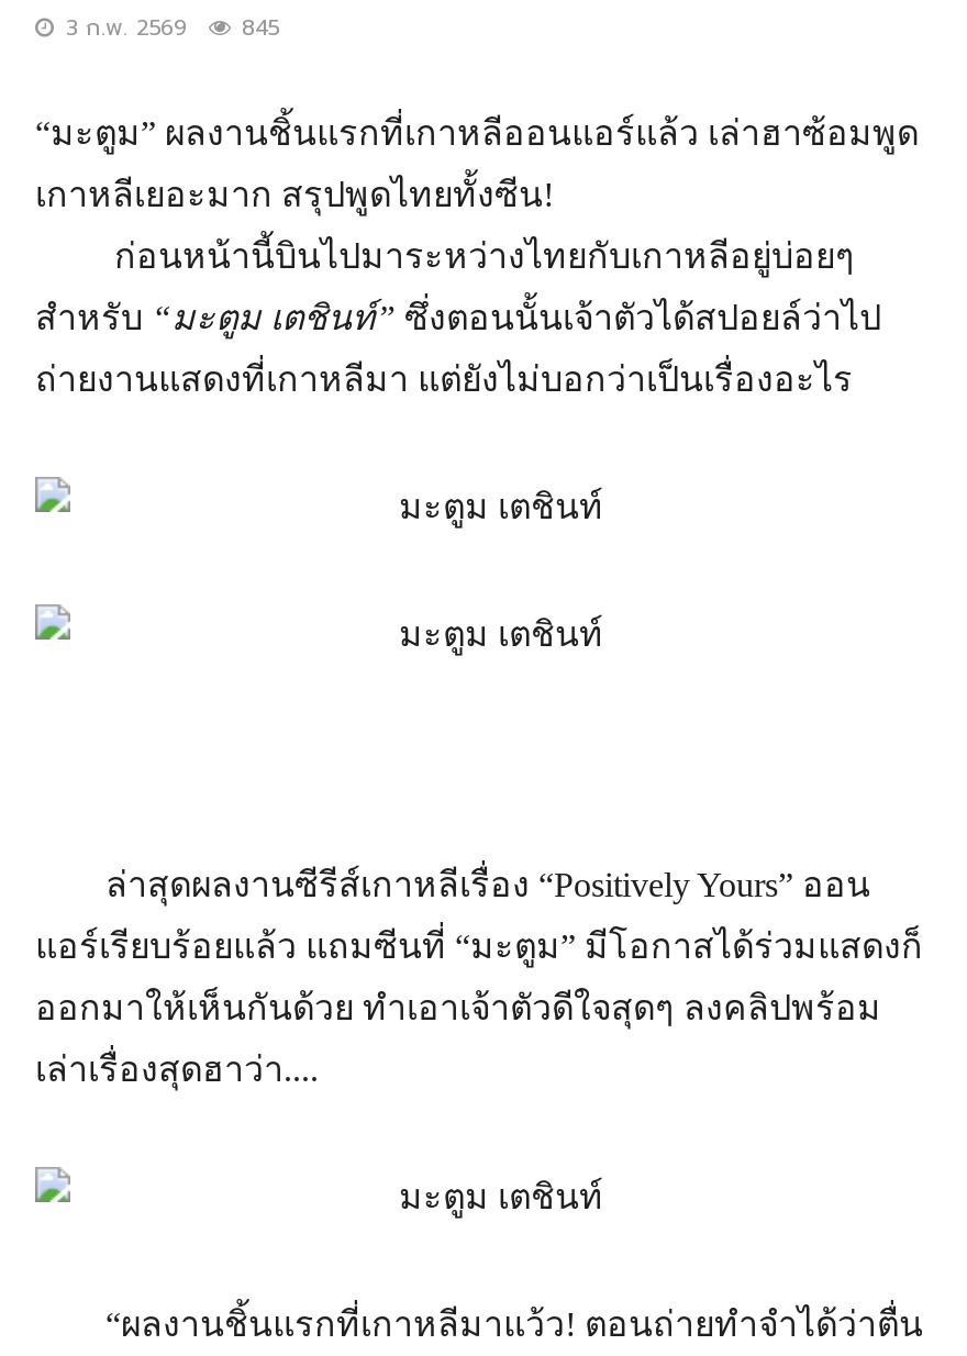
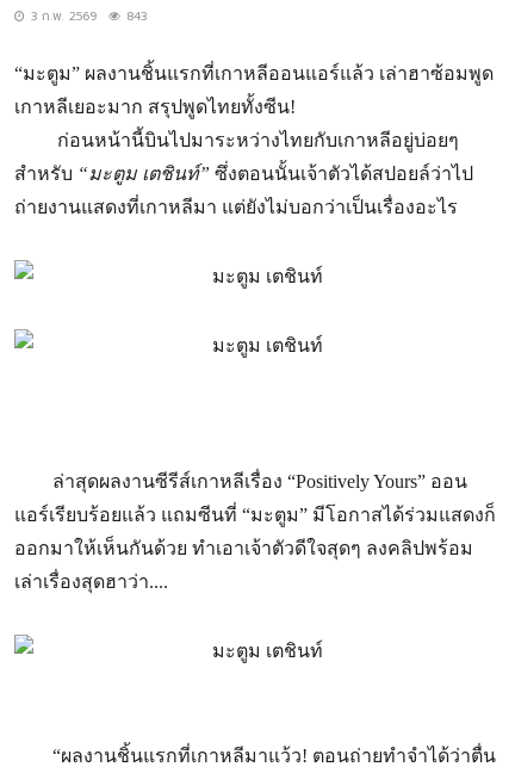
[66,11,279,44] 3 ก.พ. 2569 845 -> [31,7,147,25] 3 ก.พ. 2569 843

